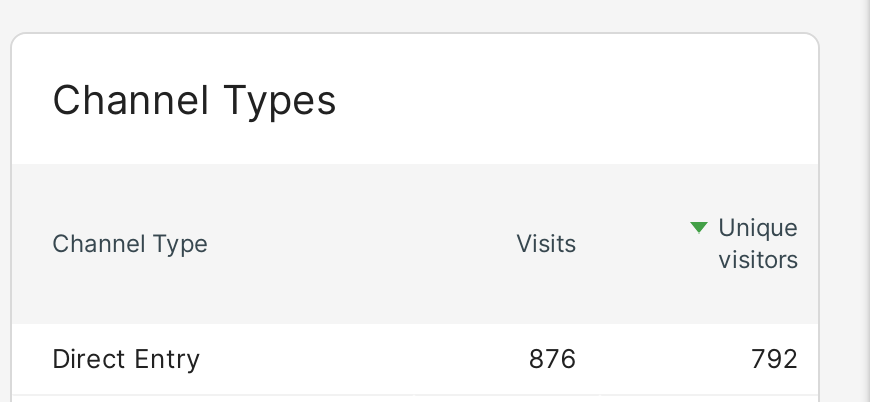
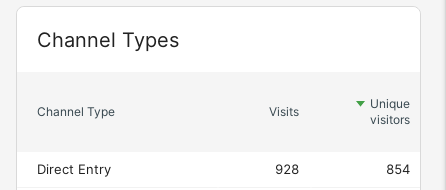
[528,343,576,375] 876 -> [275,161,299,177] 928
[750,343,798,375] 792 -> [386,161,410,177] 854

